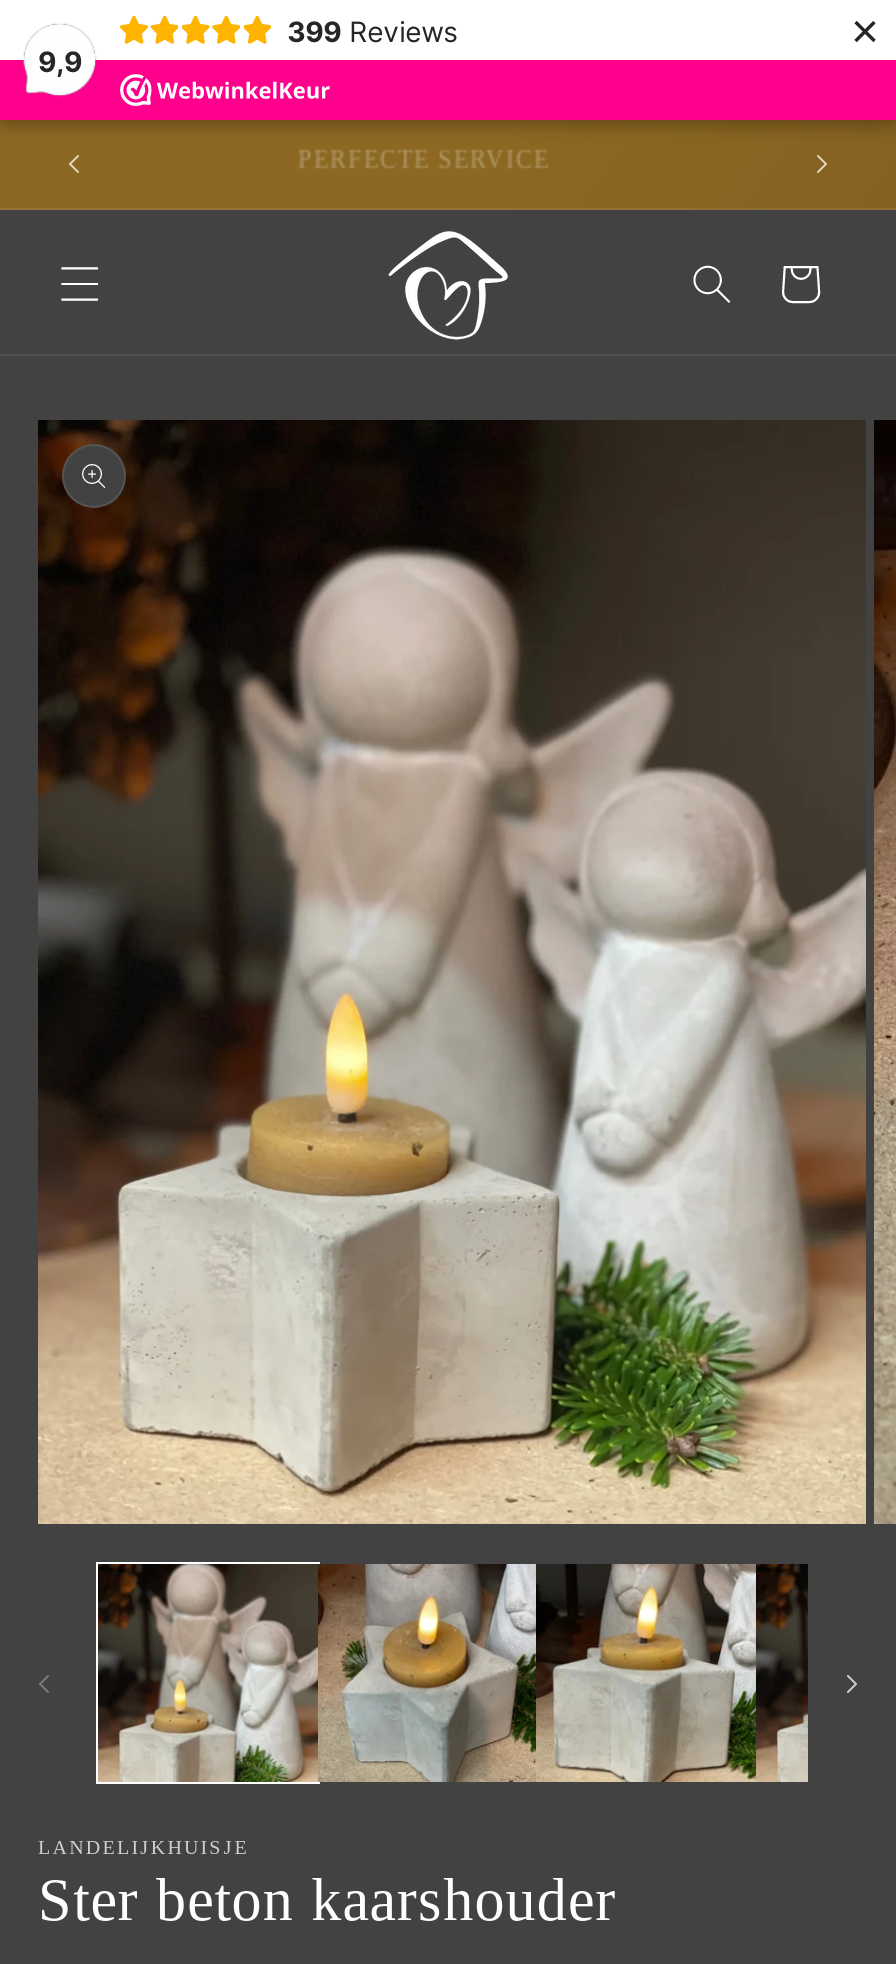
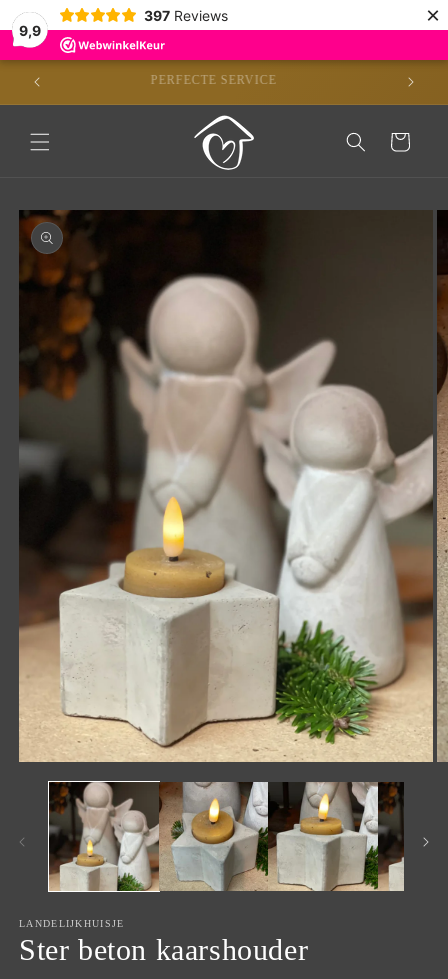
[287,13,457,47] 399 Reviews -> [144,6,228,23] 397 Reviews

